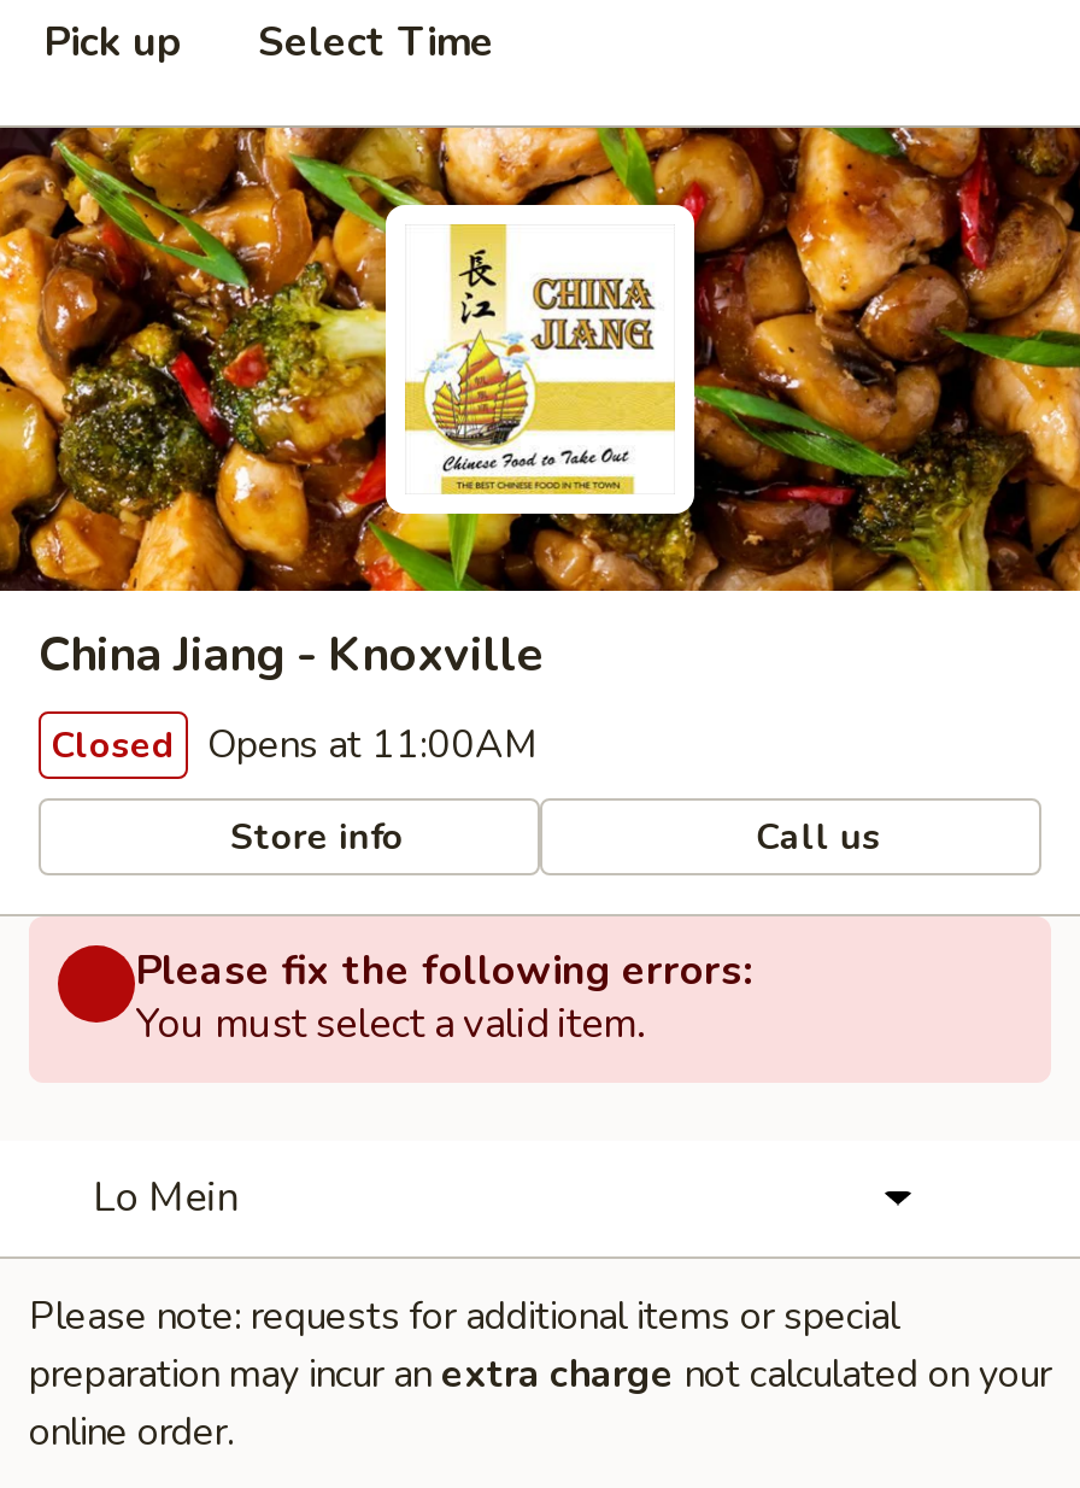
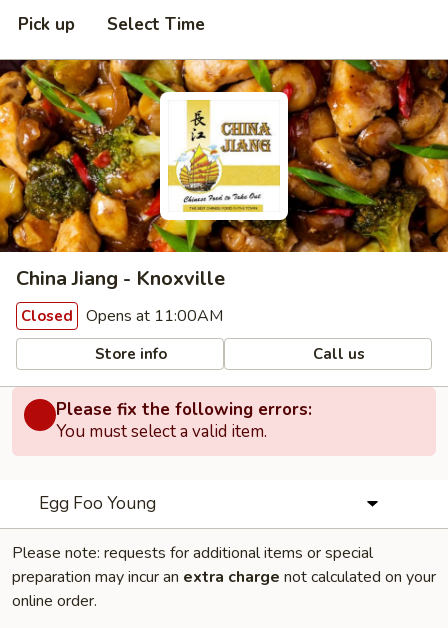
[93,1170,240,1225] Lo Mein -> [39,492,156,515] Egg Foo Young

